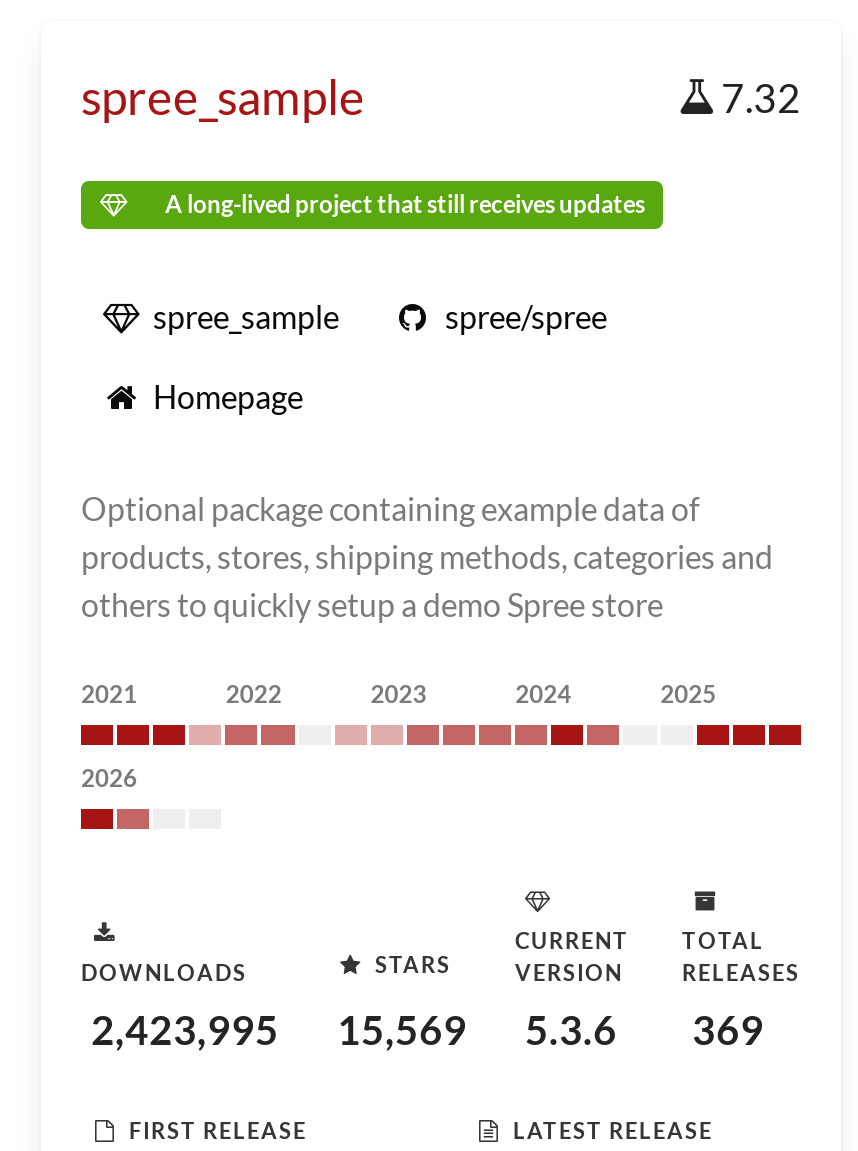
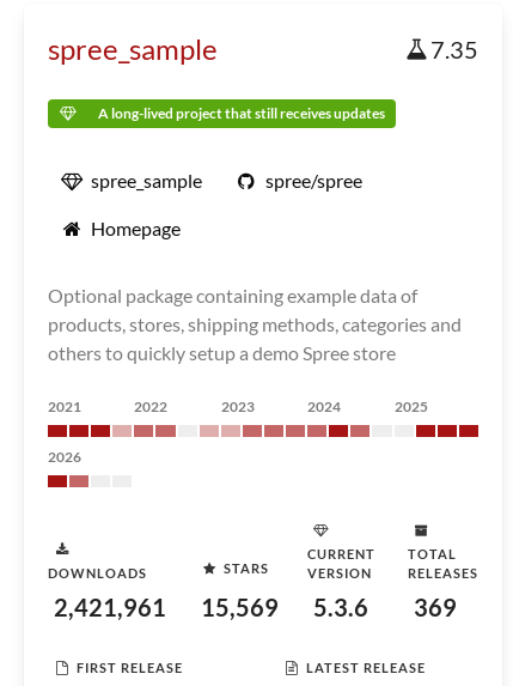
[721,73,801,121] 7.32 -> [430,35,478,63] 7.35
[91,1005,764,1053] 2,423,995 15,569 5.3.6 369 -> [54,593,456,621] 2,421,961 15,569 5.3.6 369

